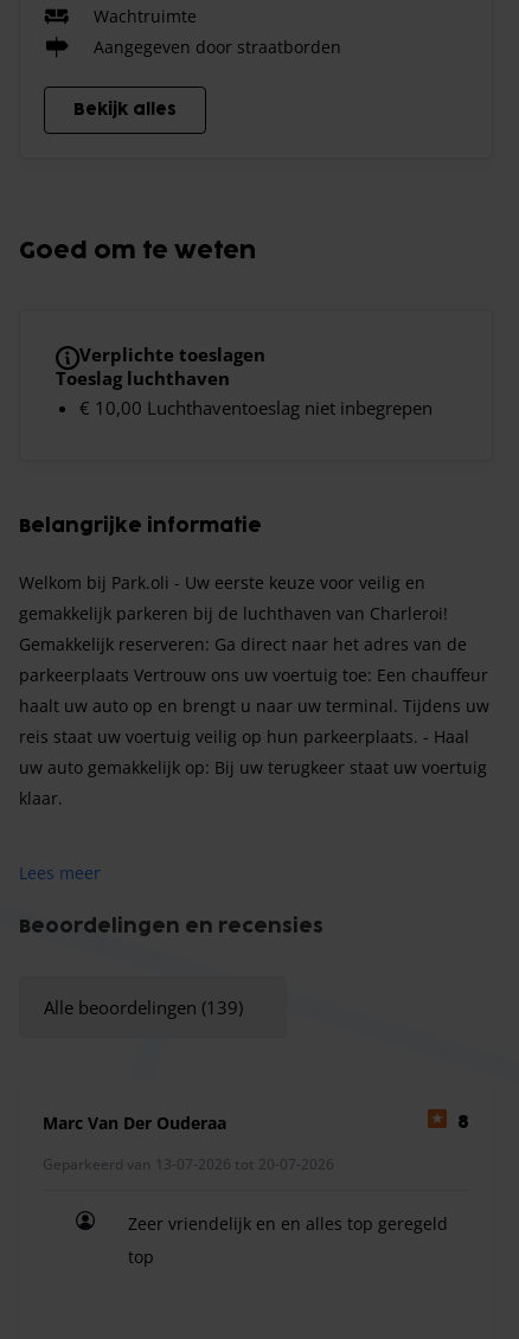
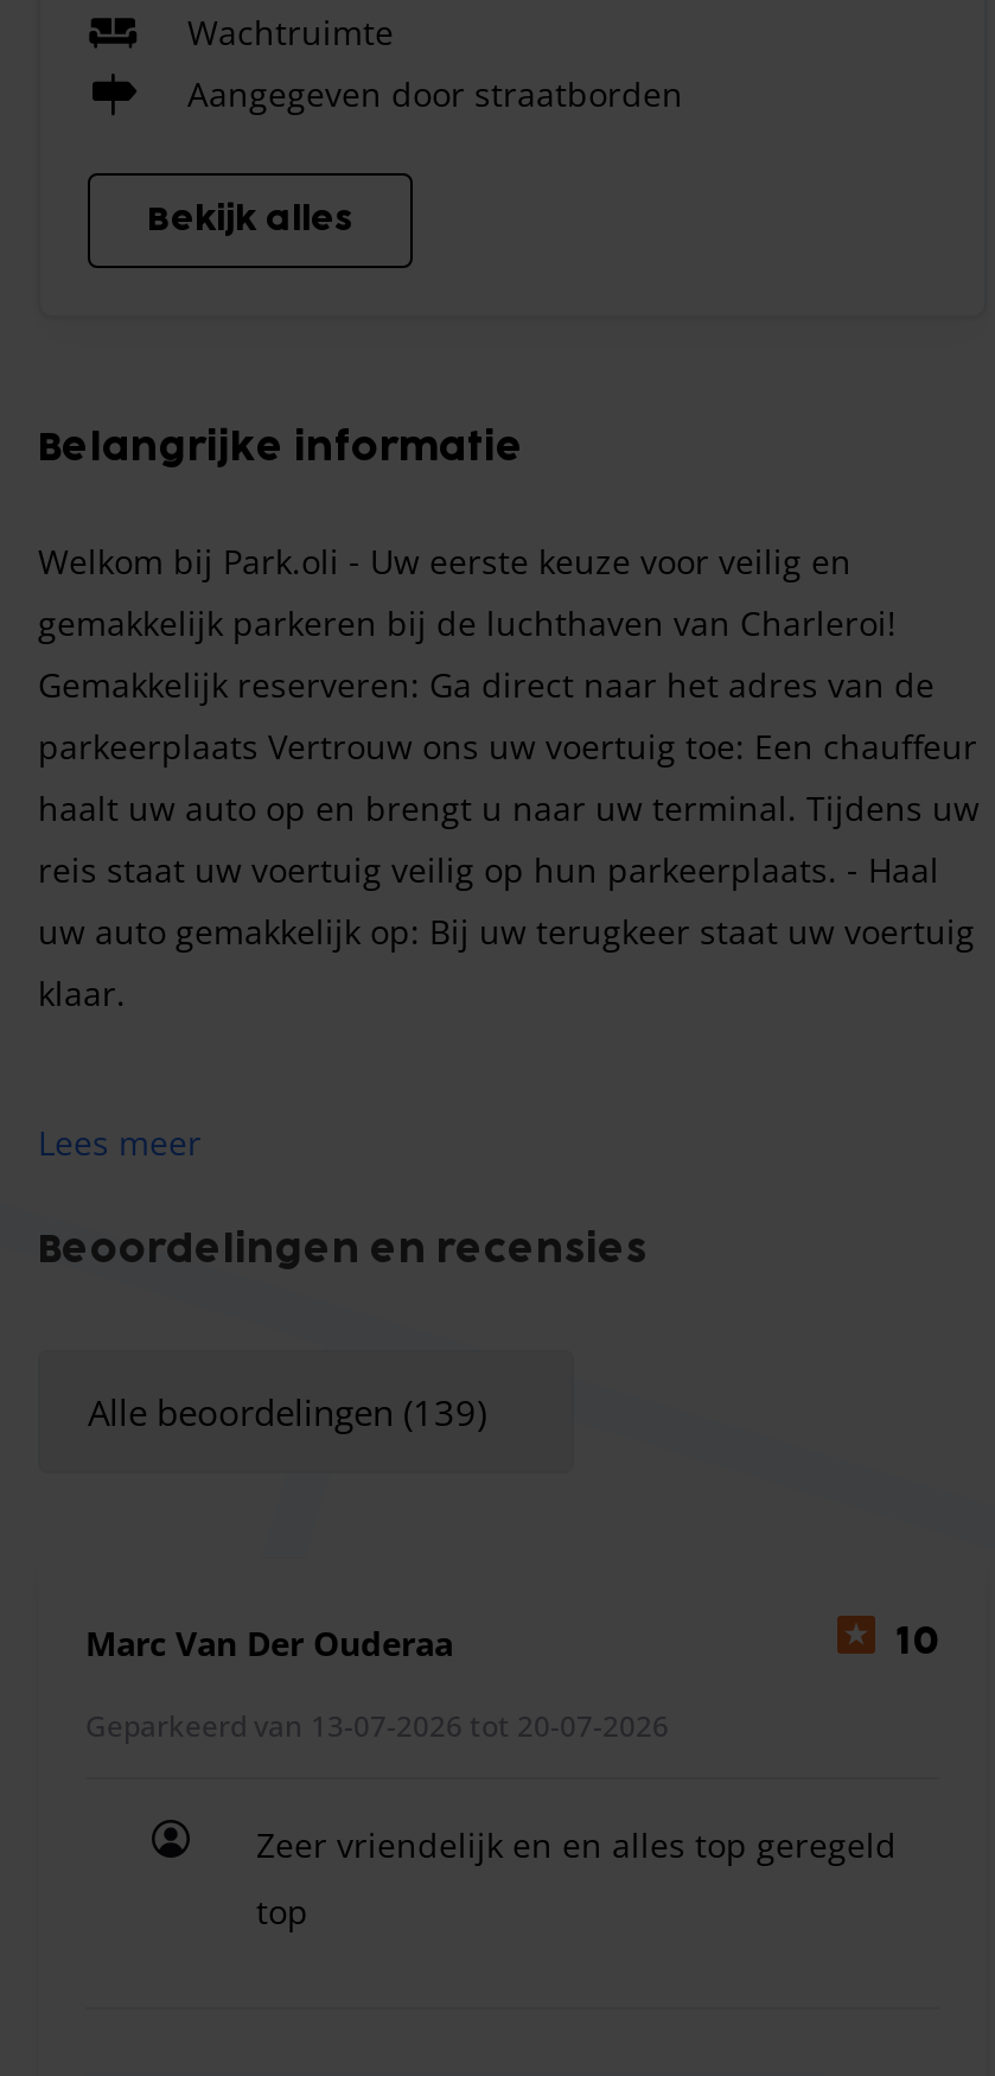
[19,239,256,263] Goed om te weten -> none
[56,342,432,419] Verplichte toeslagen | Toeslag luchthaven | € 10,00 Luchthaventoeslag niet inbegrepen -> none
[457,1112,469,1131] 8 -> [897,1622,939,1660] 10

